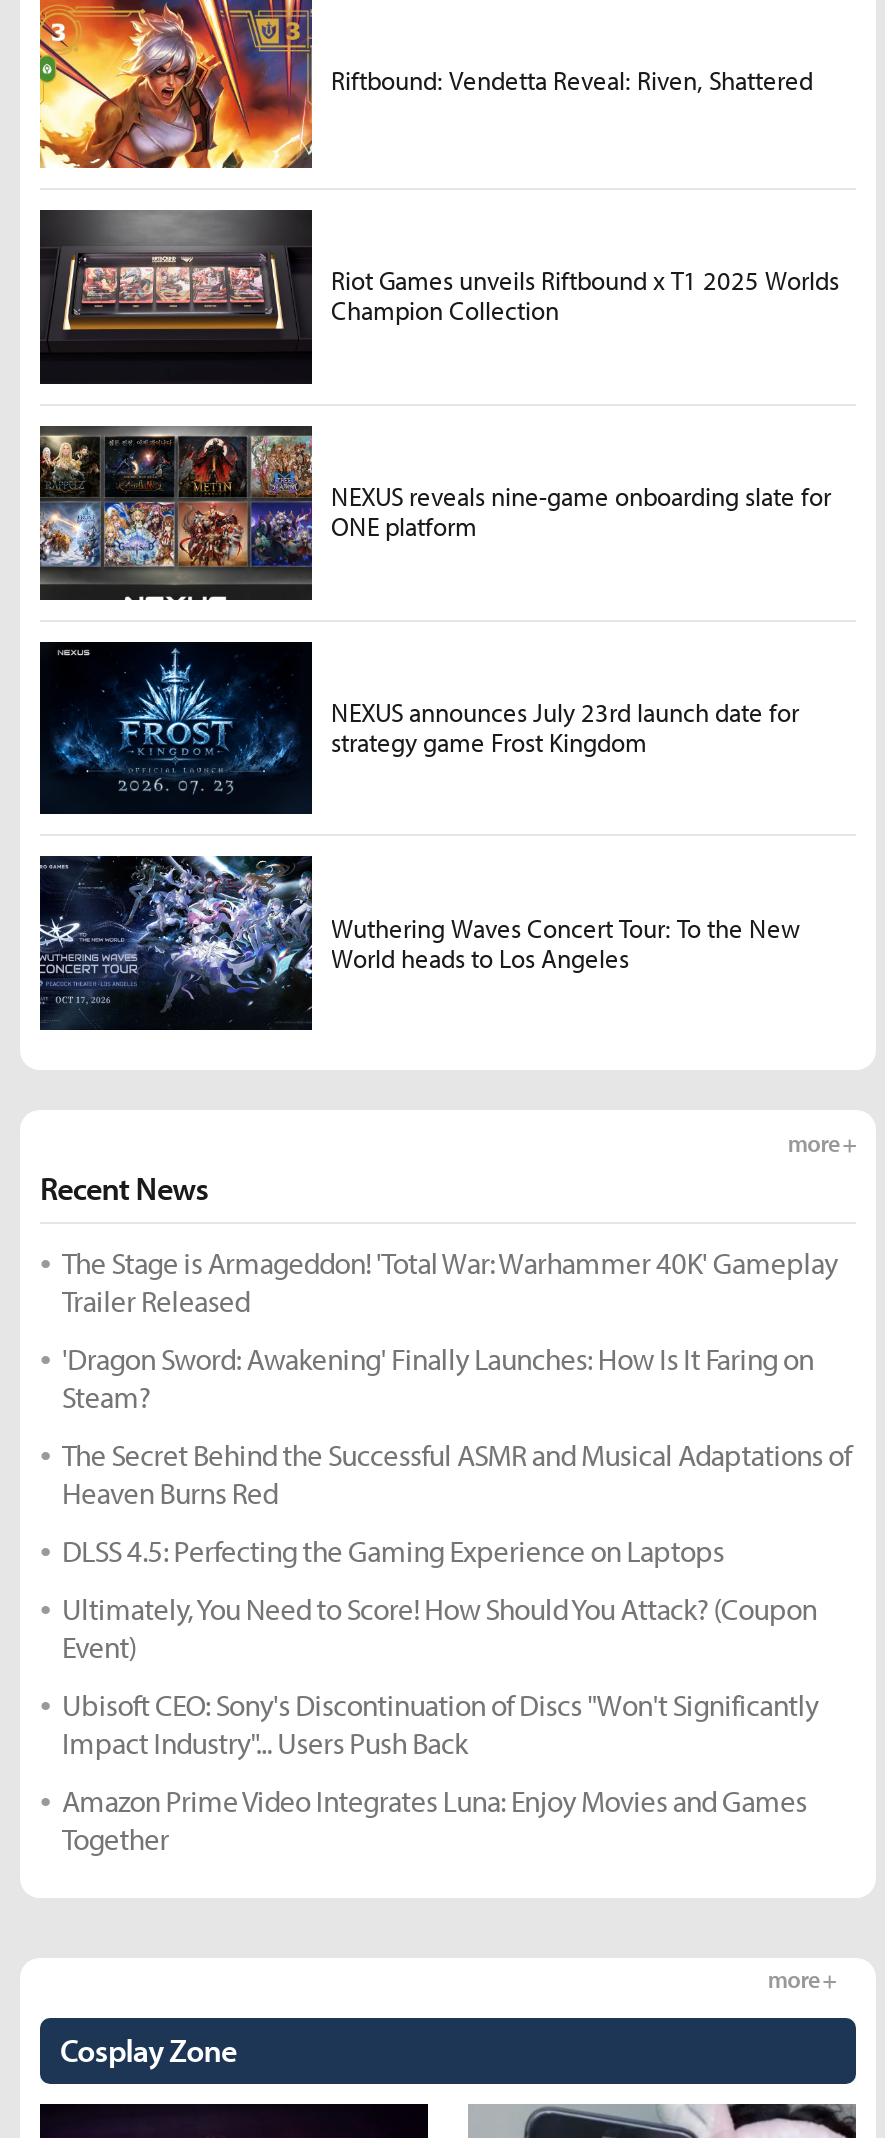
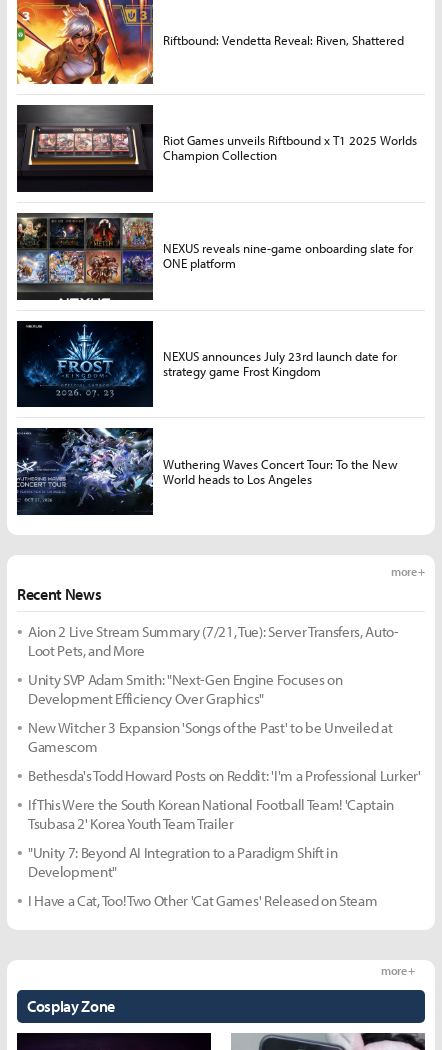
[62,1245,838,1321] The Stage is Armageddon! 'Total War: Warhammer 40K' Gameplay | Trailer Released -> [28,622,399,660] Aion 2 Live Stream Summary (7/21, Tue): Server Transfers, Auto- | Loot Pets, and More
[62,1341,814,1417] 'Dragon Sword: Awakening' Finally Launches: How Is It Faring on | Steam? -> [28,670,342,708] Unity SVP Adam Smith: "Next-Gen Engine Focuses on | Development Efficiency Over Graphics"
[62,1437,851,1513] The Secret Behind the Successful ASMR and Musical Adaptations of | Heaven Burns Red -> [28,718,392,756] New Witcher 3 Expansion 'Songs of the Past' to be Unveiled at | Gamescom
[62,1533,724,1571] DLSS 4.5: Perfecting the Gaming Experience on Laptops -> [28,766,421,785] Bethesda's Todd Howard Posts on Reddit: 'I'm a Professional Lurker'
[62,1591,817,1667] Ultimately, You Need to Score! How Should You Attack? (Coupon | Event) -> [28,795,394,833] If This Were the South Korean National Football Team! 'Captain | Tsubasa 2' Korea Youth Team Trailer
[62,1687,818,1763] Ubisoft CEO: Sony's Discontinuation of Discs "Won't Significantly | Impact Industry"... Users Push Back -> [28,843,338,881] "Unity 7: Beyond AI Integration to a Paradigm Shift in | Development"
[62,1783,807,1859] Amazon Prime Video Integrates Luna: Enjoy Movies and Games | Together -> [28,891,377,910] I Have a Cat, Too! Two Other 'Cat Games' Released on Steam

